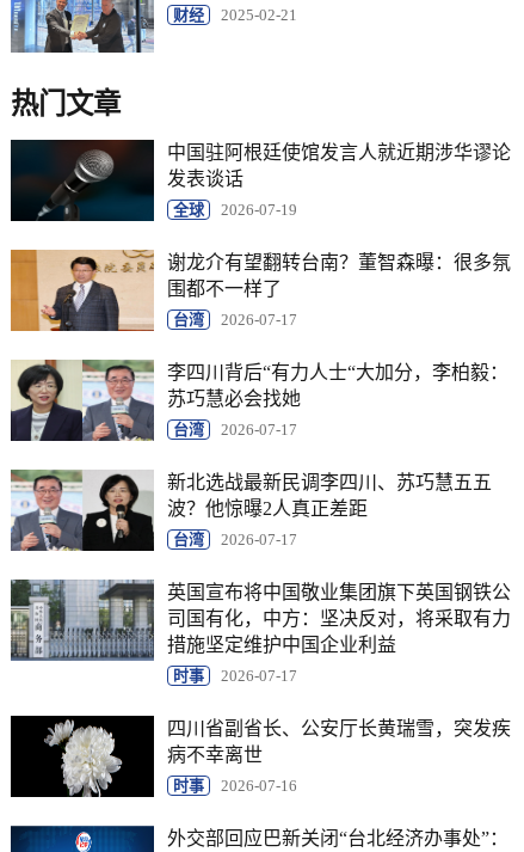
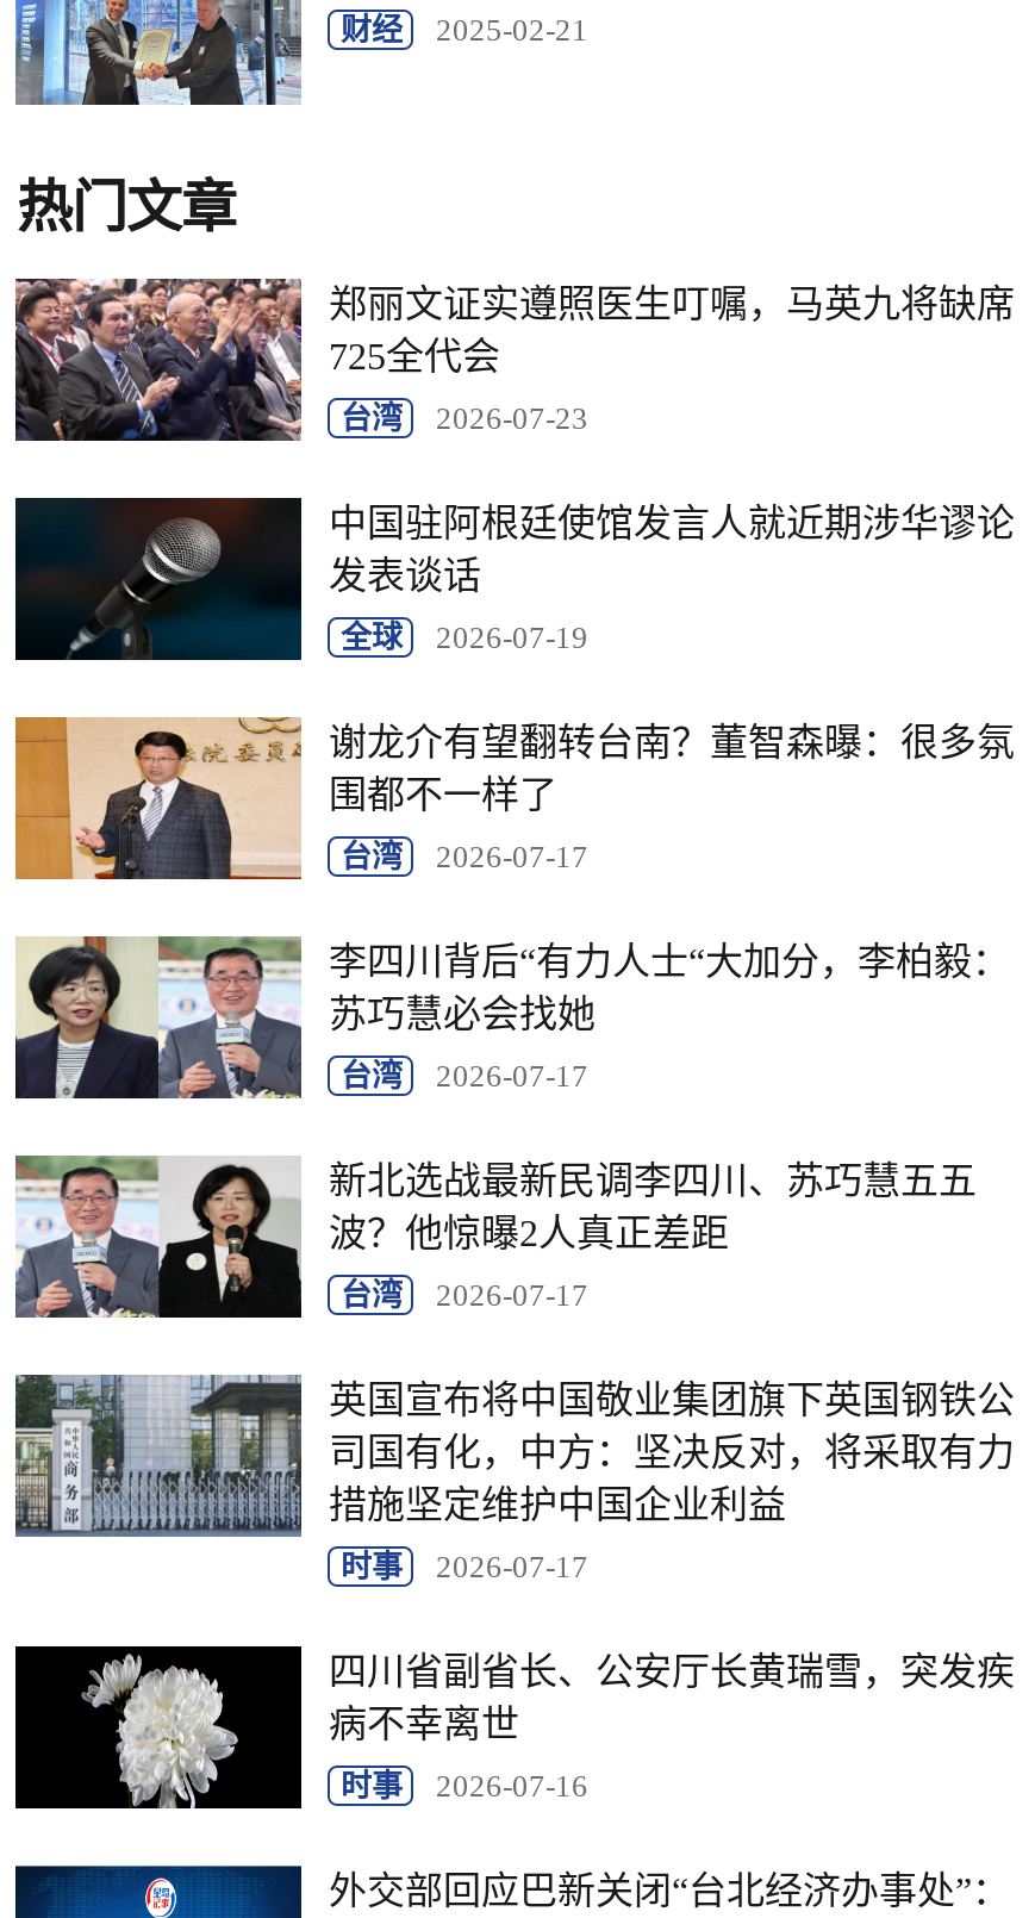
none -> [13,276,1015,443] [image] | 郑丽文证实遵照医生叮嘱，马英九将缺席 | 725全代会 | 台湾 | 2026-07-23

